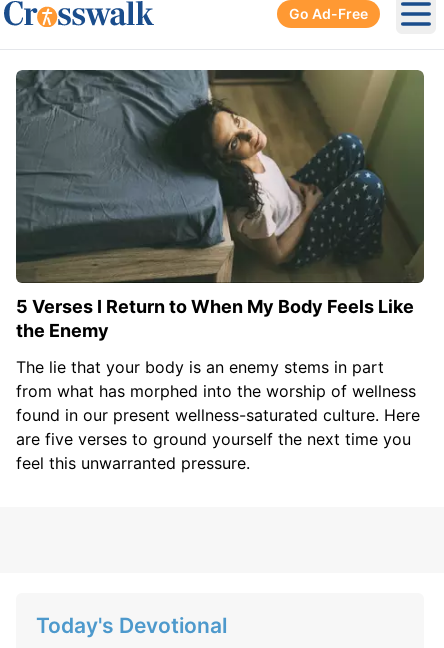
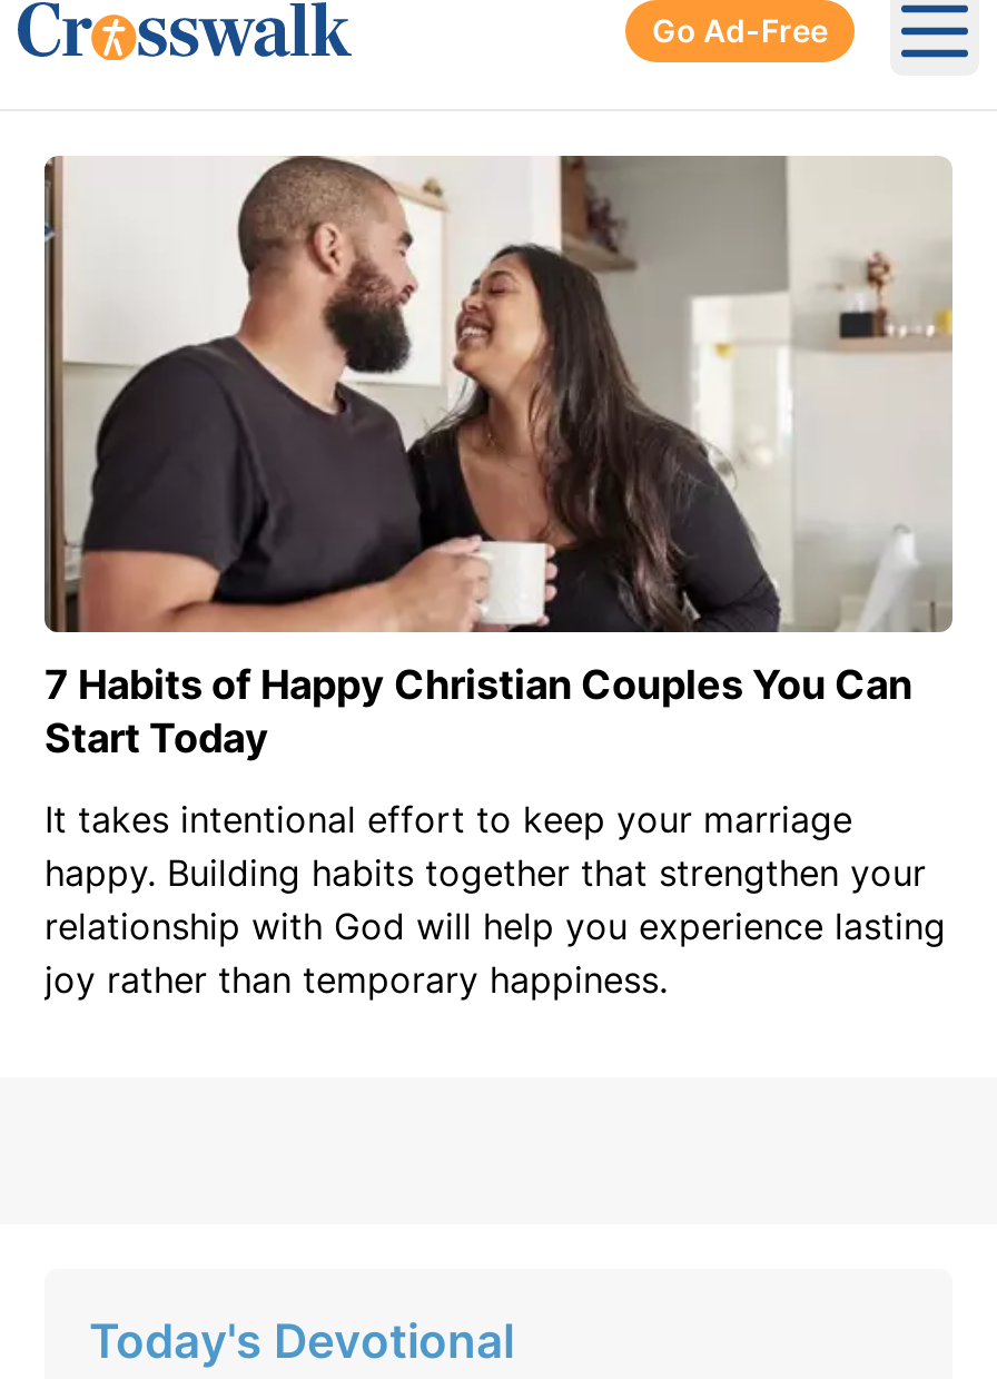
[16,69,425,341] [image] | 5 Verses I Return to When My Body Feels Like | the Enemy -> [45,154,955,761] [image] | 7 Habits of Happy Christian Couples You Can | Start Today
[16,357,420,473] The lie that your body is an enemy stems in part | from what has morphed into the worship of wellness | found in our present wellness-saturated culture. Here | are five verses to ground yourself the next time you | feel this unwarranted pressure. -> [45,797,946,1002] It takes intentional effort to keep your marriage | happy. Building habits together that strengthen your | relationship with God will help you experience lasting | joy rather than temporary happiness.

